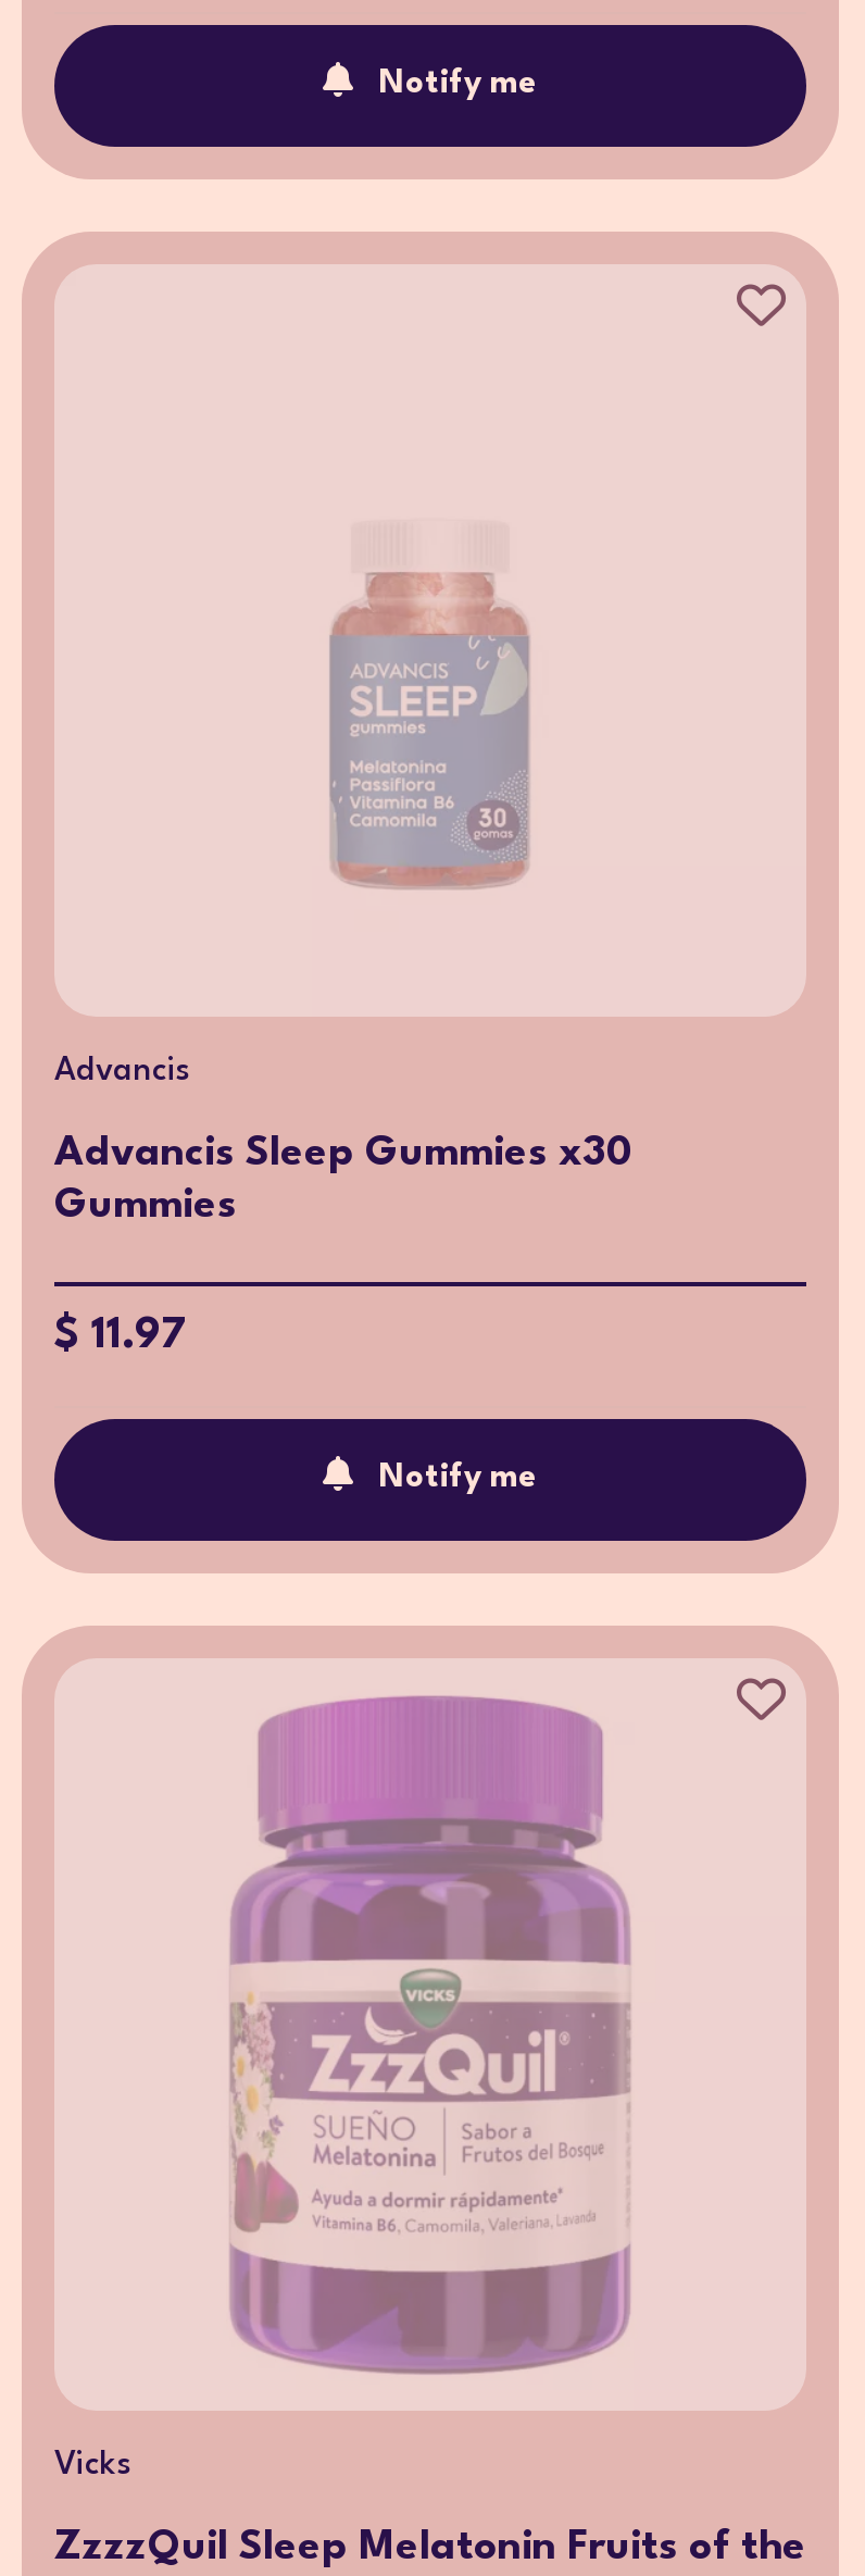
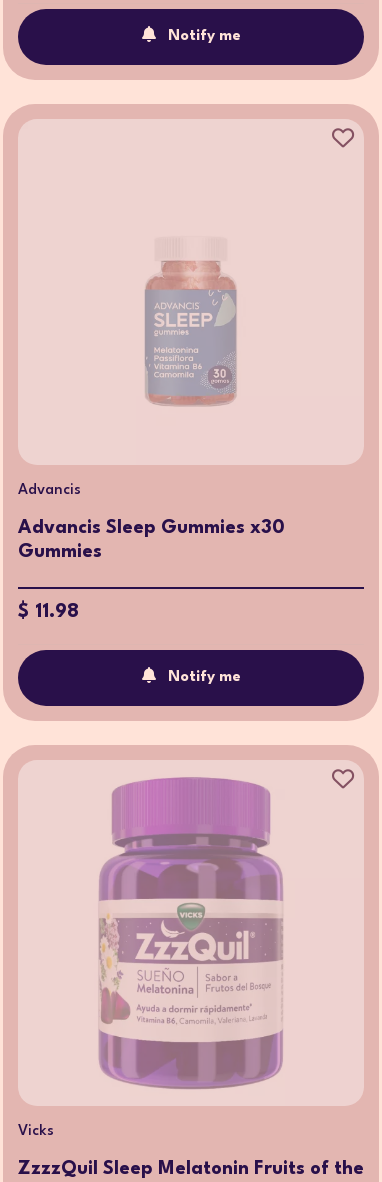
[54,1314,187,1357] $ 11.97 -> [18,601,79,621] $ 11.98

